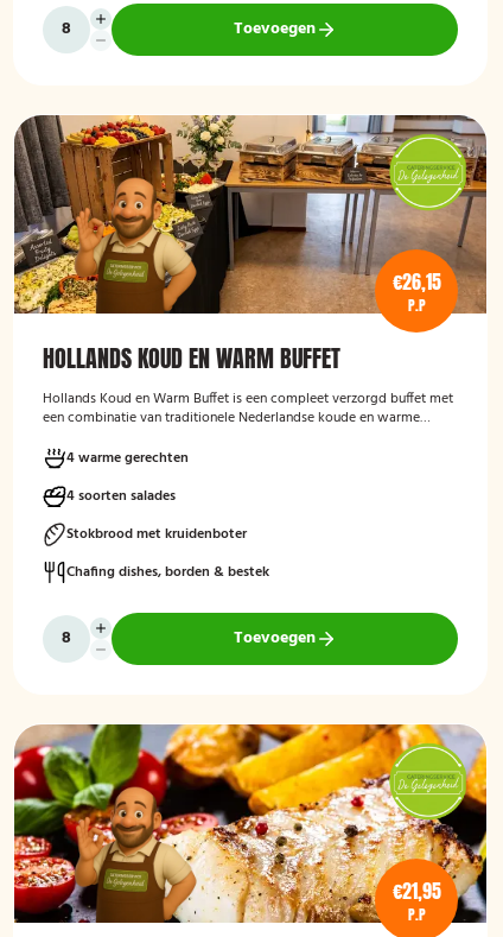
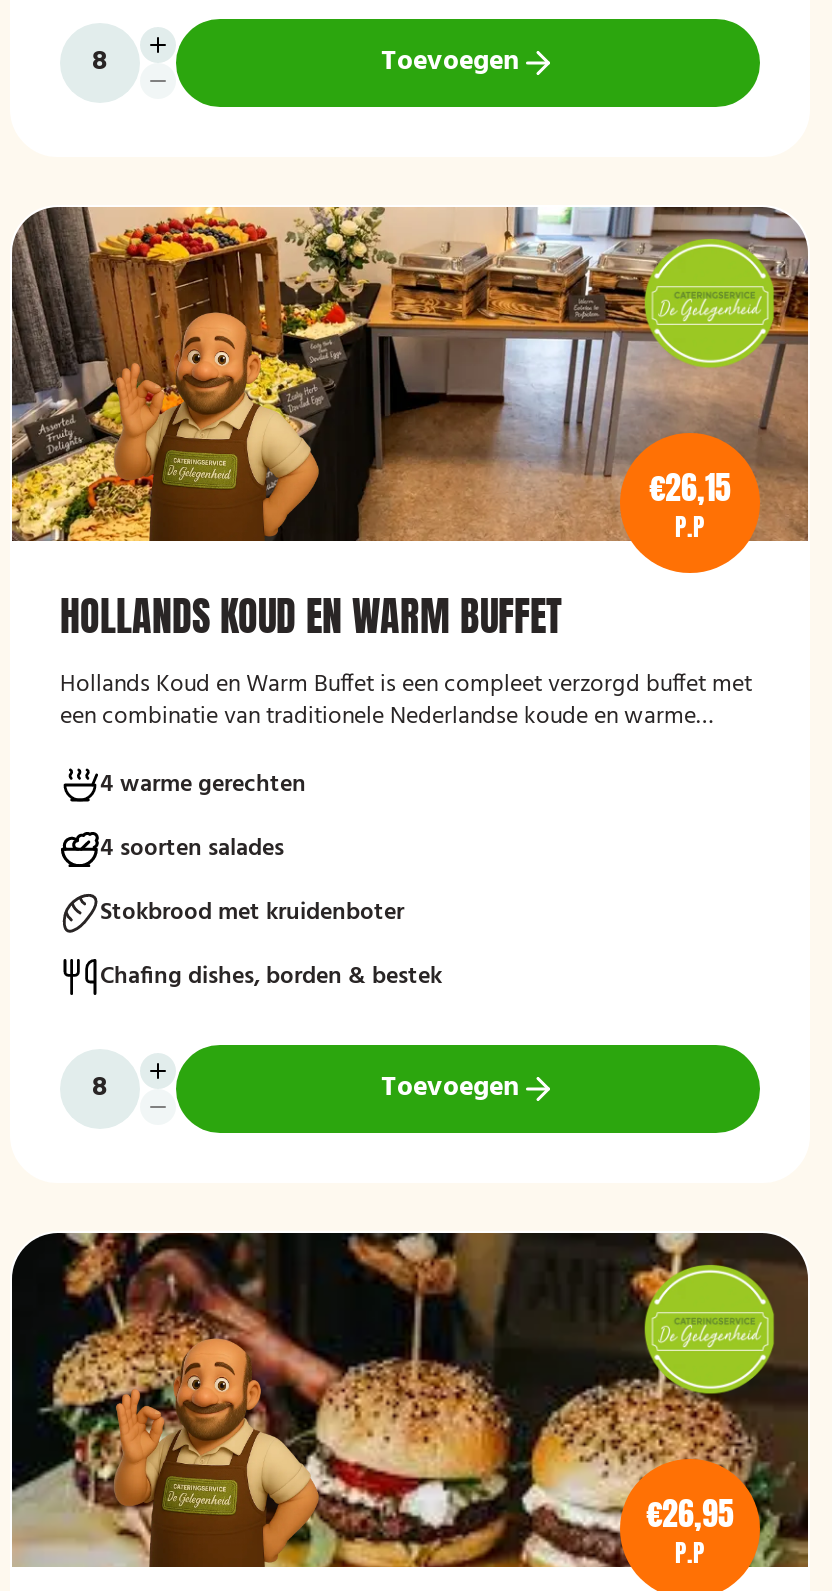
[13,723,488,924] [image] | €21,95 -> [10,1231,810,1569] [image] | €26,95

